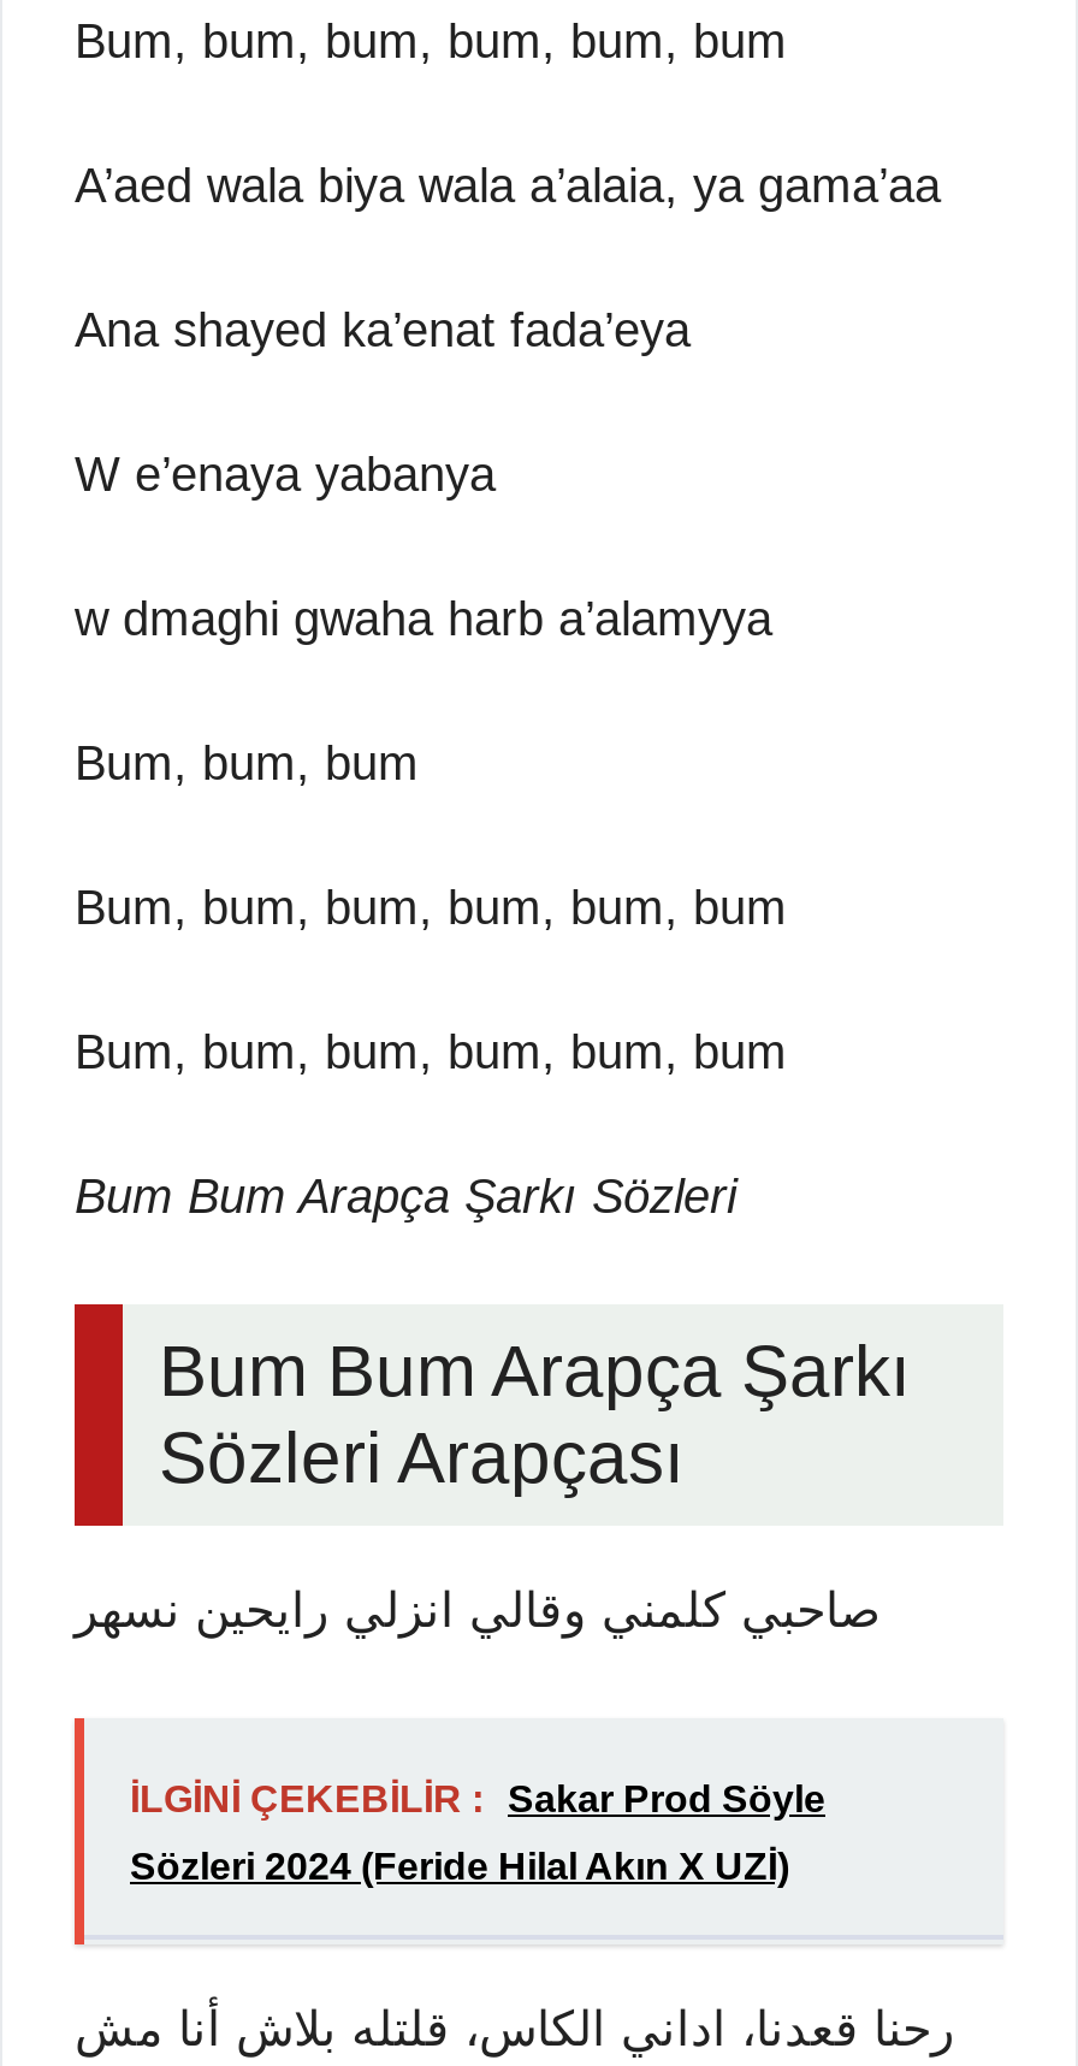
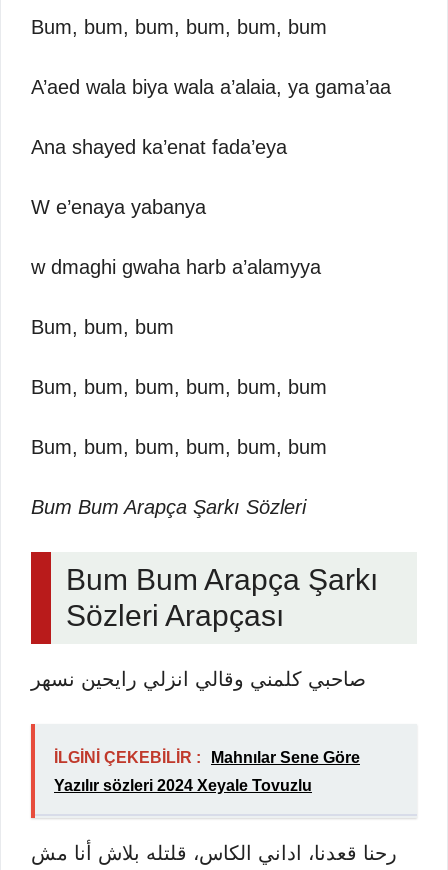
[130,1778,825,1819] İLGİNİ ÇEKEBİLİR : Sakar Prod Söyle -> [54,749,360,766] İLGİNİ ÇEKEBİLİR : Mahnılar Sene Göre
[130,1846,789,1887] Sözleri 2024 (Feride Hilal Akın X UZİ) -> [54,777,312,794] Yazılır sözleri 2024 Xeyale Tovuzlu

